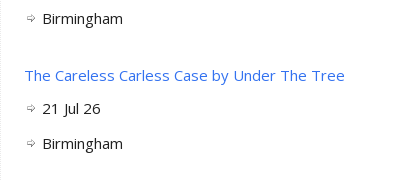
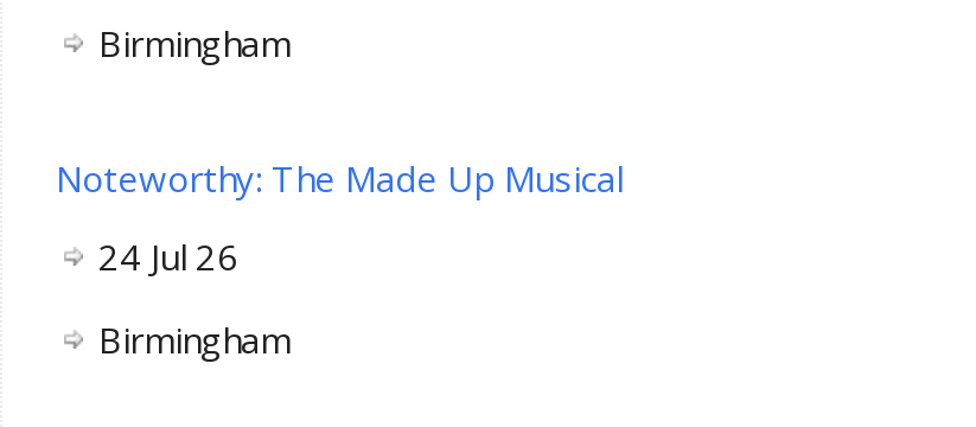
[23,65,344,85] The Careless Carless Case by Under The Tree -> [56,154,623,201] Noteworthy: The Made Up Musical
[41,98,100,118] 21 Jul 26 -> [98,232,238,280] 24 Jul 26

